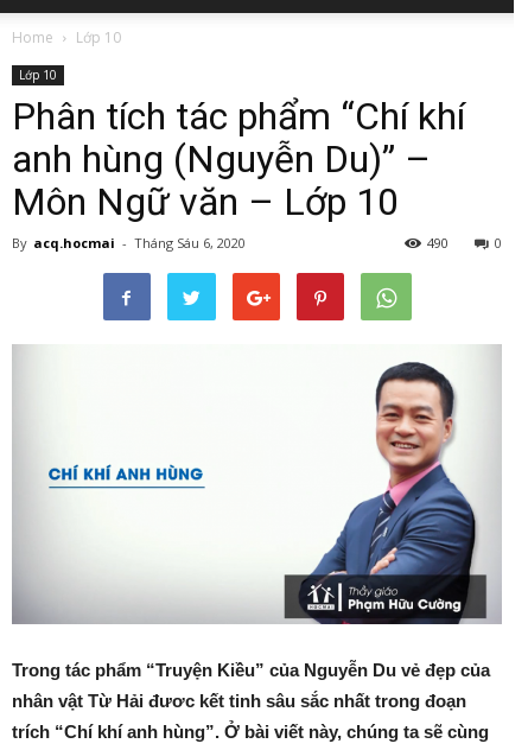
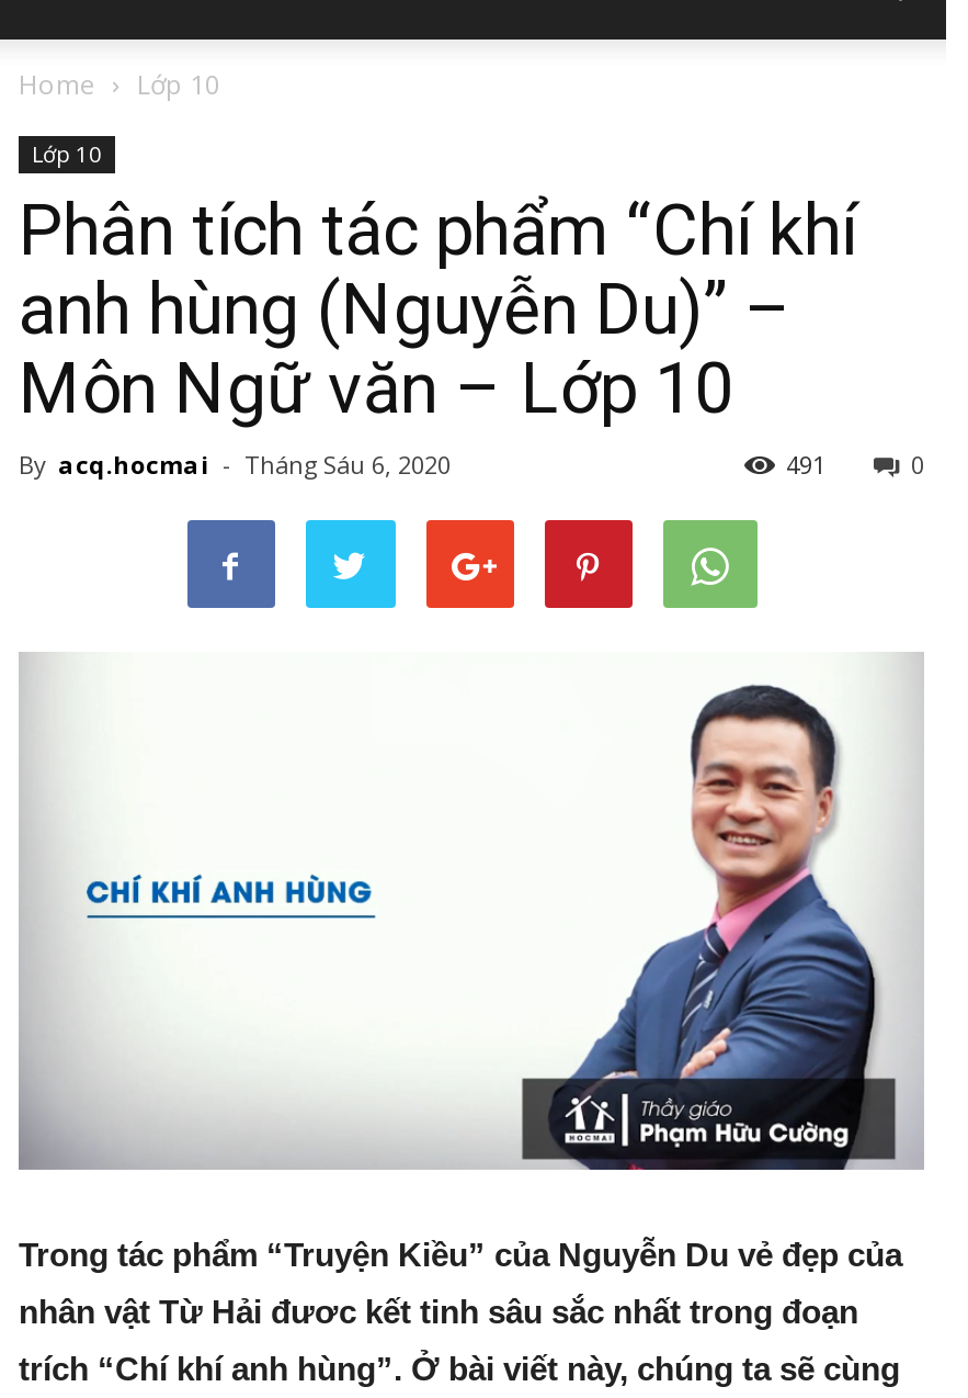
[427,234,449,252] 490 -> [786,448,825,481] 491

